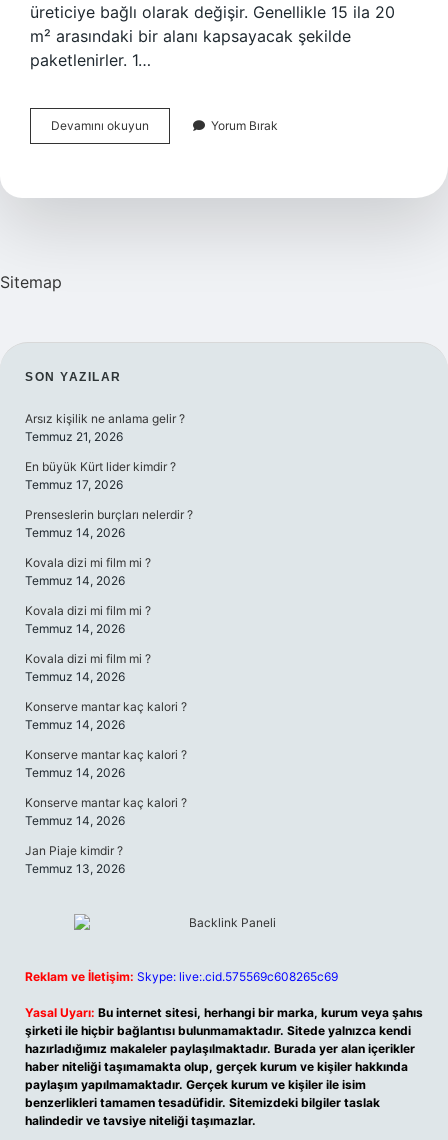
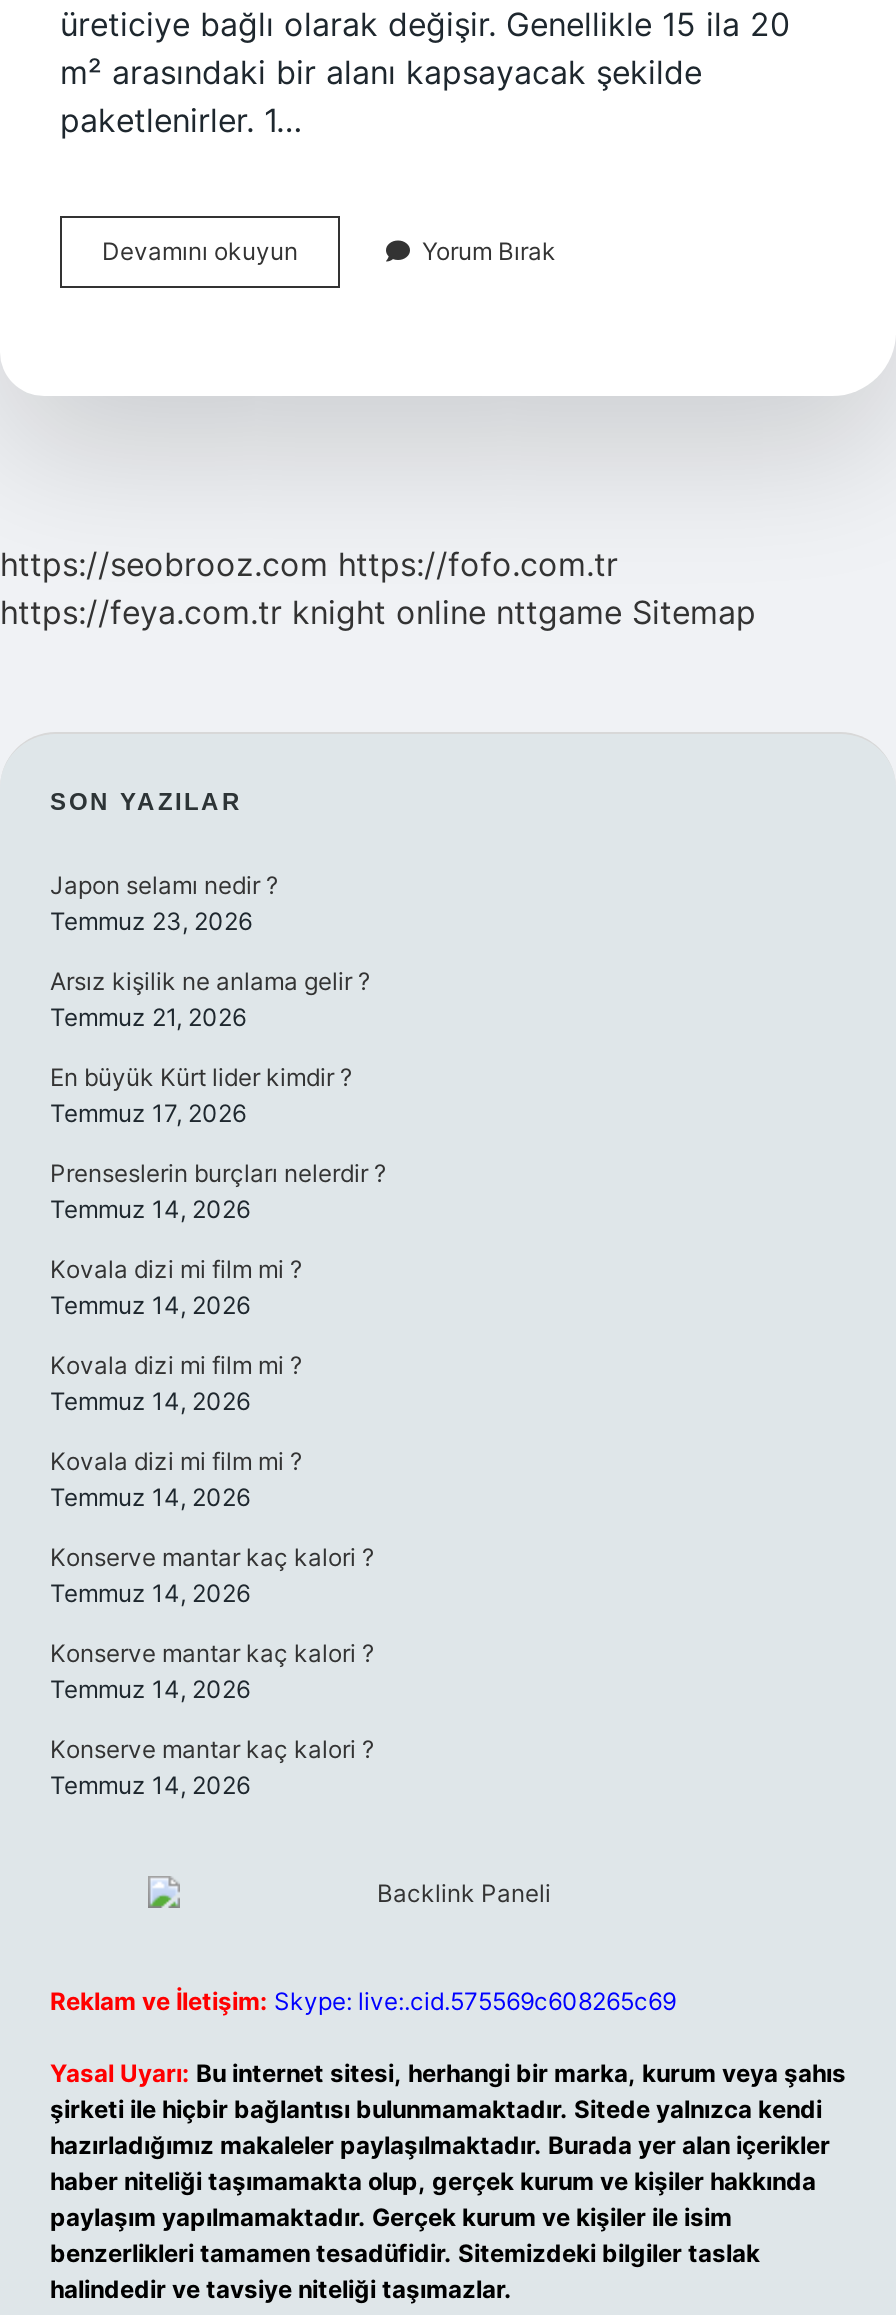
[0,272,62,292] Sitemap -> [0,544,756,632] https://seobrooz.com https://fofo.com.tr | https://feya.com.tr knight online nttgame Sitemap
none -> [50,870,278,936] Japon selamı nedir ? | Temmuz 23, 2026
moved [25,411,193,828] -> [50,966,386,1800]: Arsız kişilik ne anlama gelir ? | Temmuz 21, 2026 | En büyük Kürt lider kimdir ? | ... | Konserve mantar kaç kalori ? | Temmuz 14, 2026
[25,843,125,876] Jan Piaje kimdir ? | Temmuz 13, 2026 -> none

